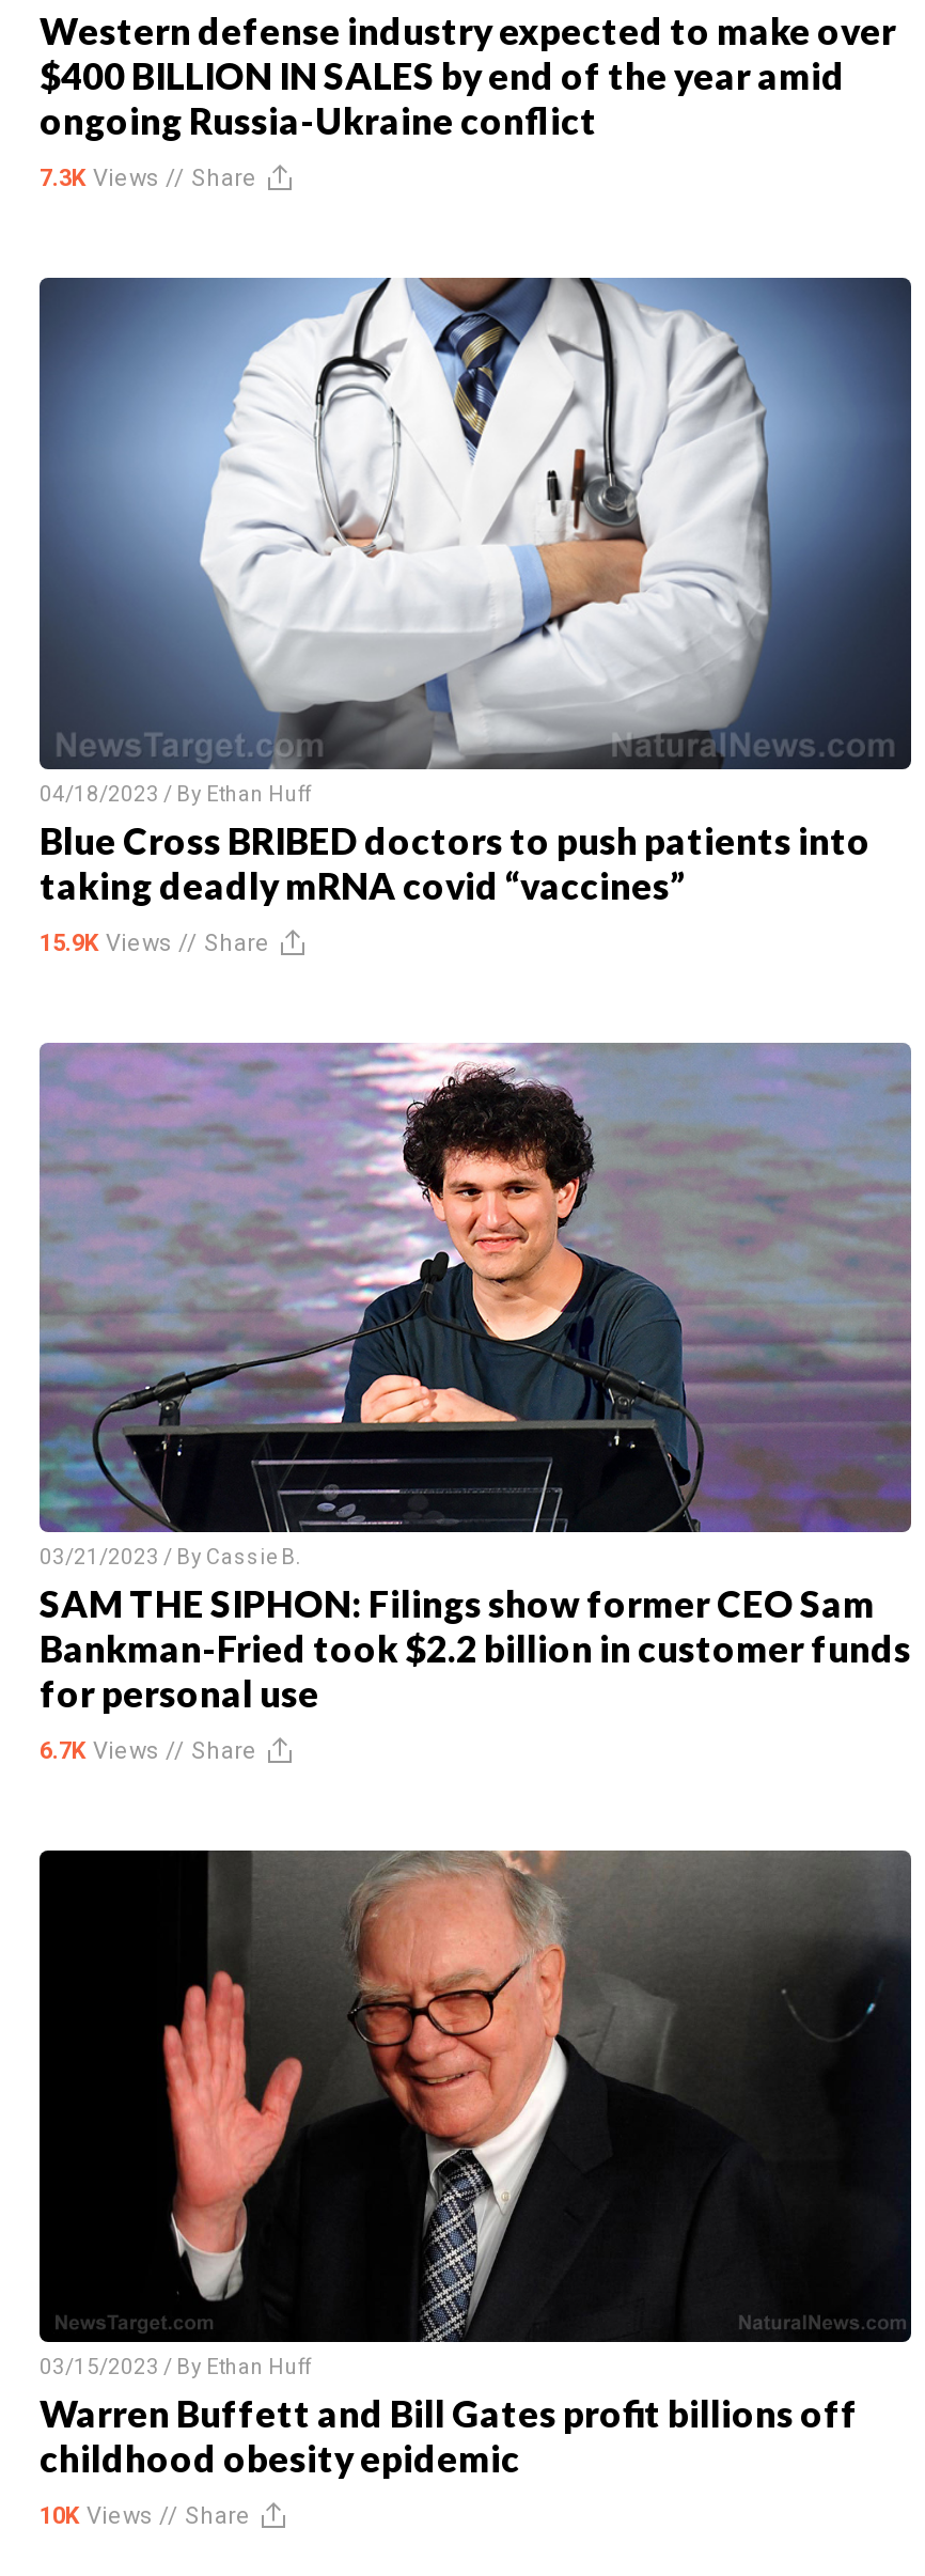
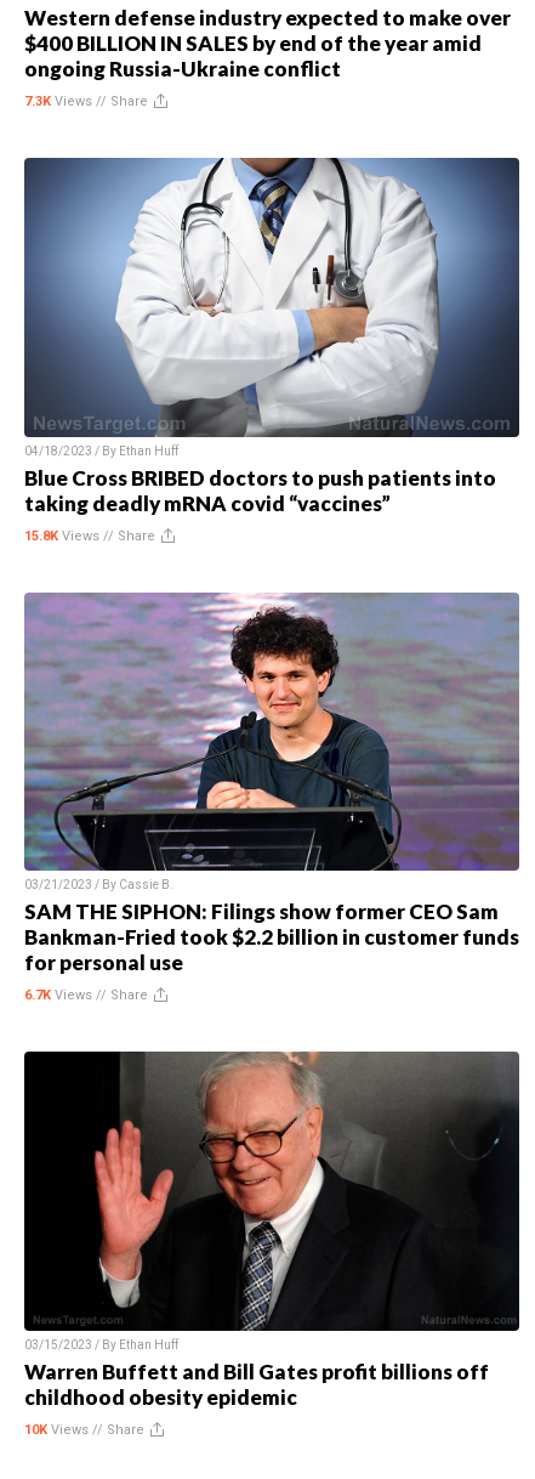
[40,928,270,956] 15.9K Views // Share -> [24,528,155,543] 15.8K Views // Share

